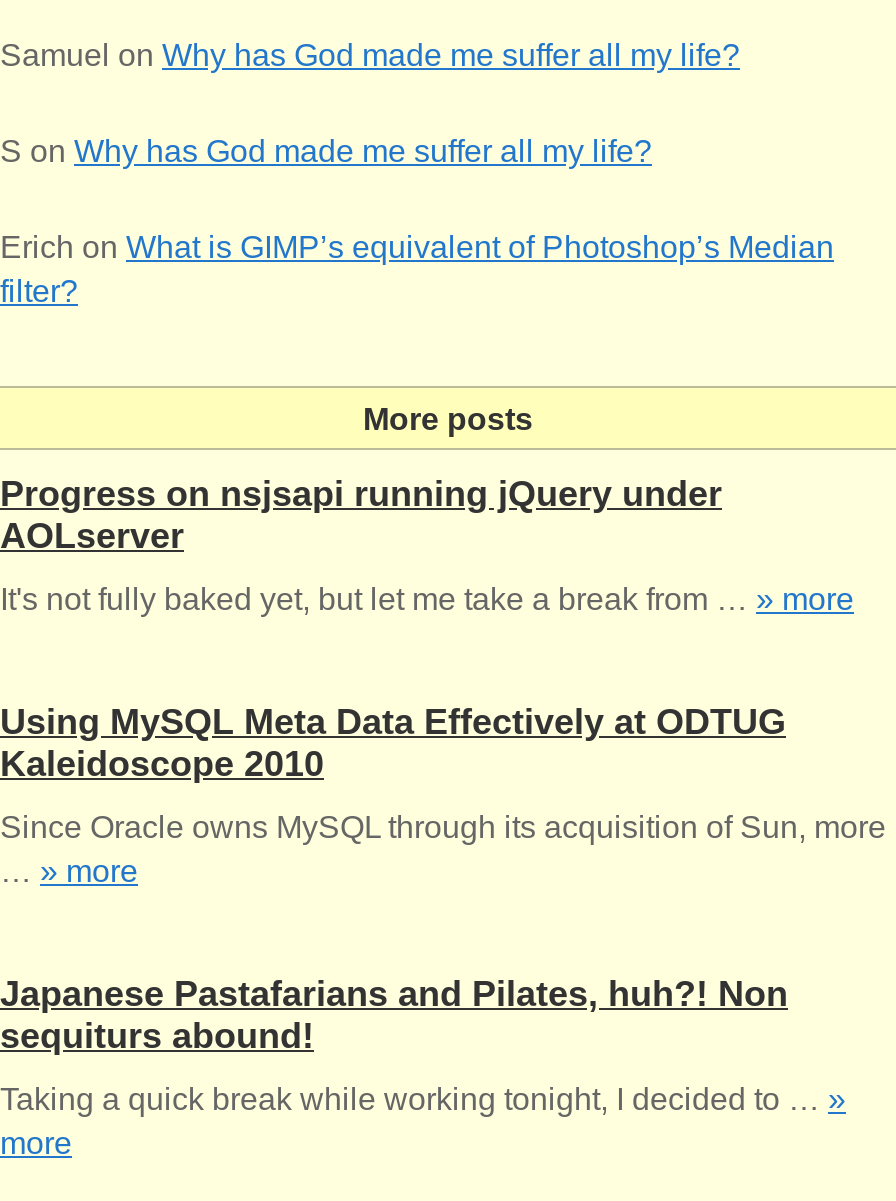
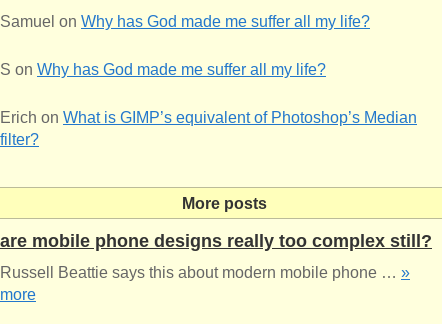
[0,474,886,1116] Progress on nsjsapi running jQuery under | AOLserver | It's not fully baked yet, but let me take a break from …» more | Using MySQL Meta Data Effectively at ODTUG | Kaleidoscope 2010 | Since Oracle owns MySQL through its acquisition of Sun, more | …» more | Japanese Pastafarians and Pilates, huh?! Non | sequiturs abound! | Taking a quick break while working tonight, I decided to …» -> [0,231,432,281] are mobile phone designs really too complex still? | Russell Beattie says this about modern mobile phone …»

